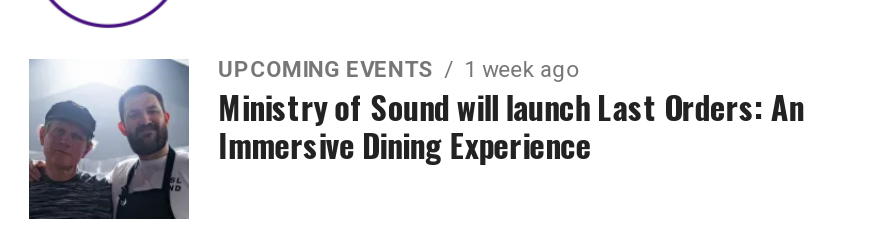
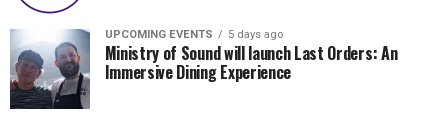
[218,56,578,82] UPCOMING EVENTS 1 week ago -> [105,28,283,41] UPCOMING EVENTS 5 days ago

